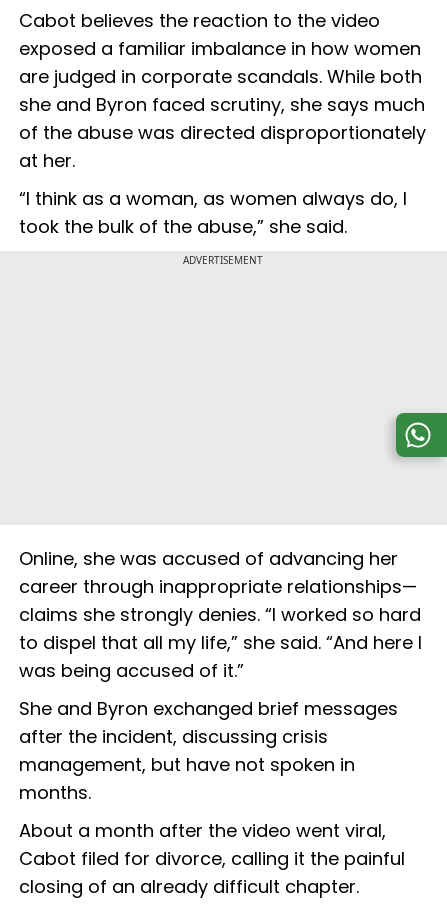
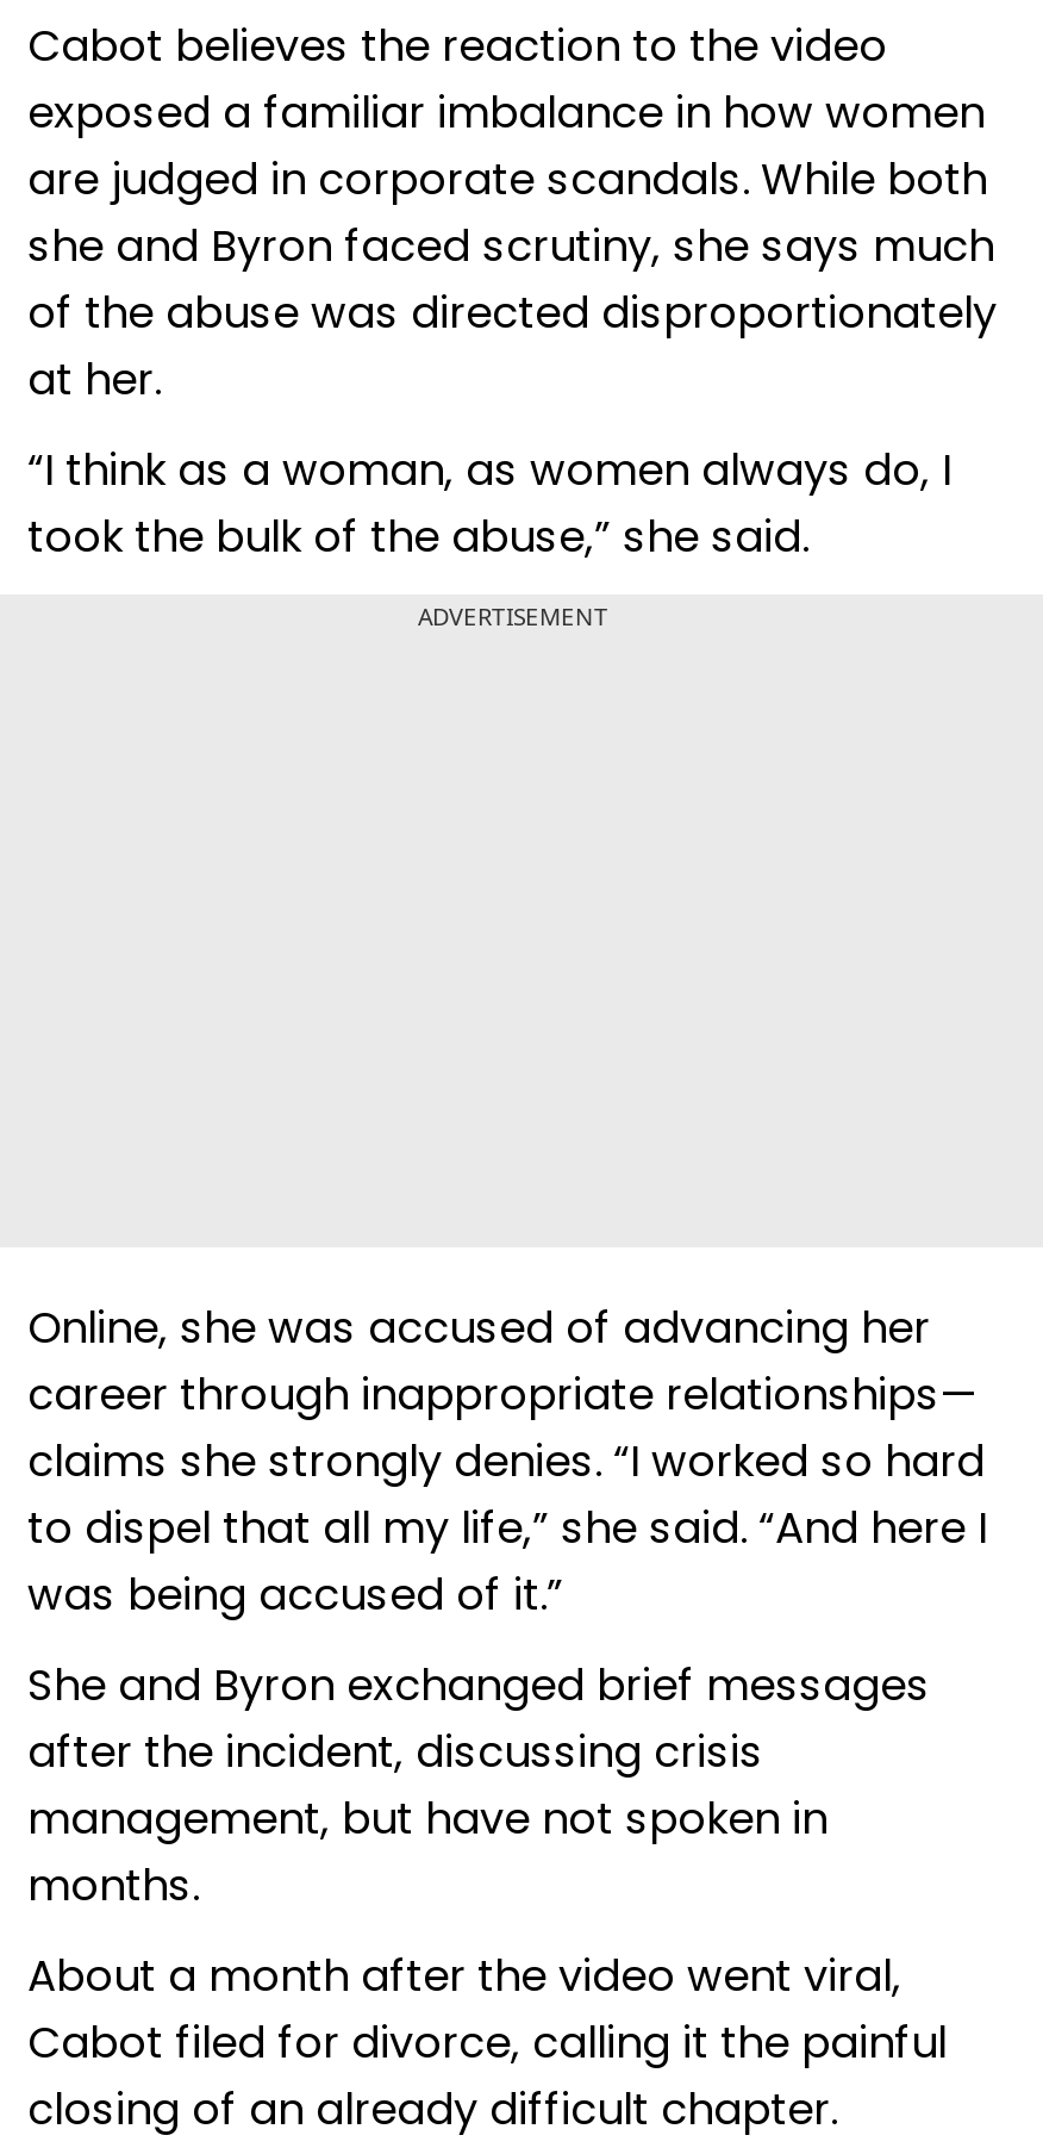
[390,412,444,462] [image] -> none

